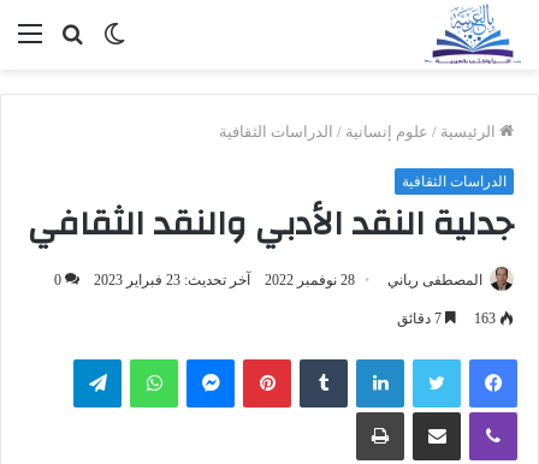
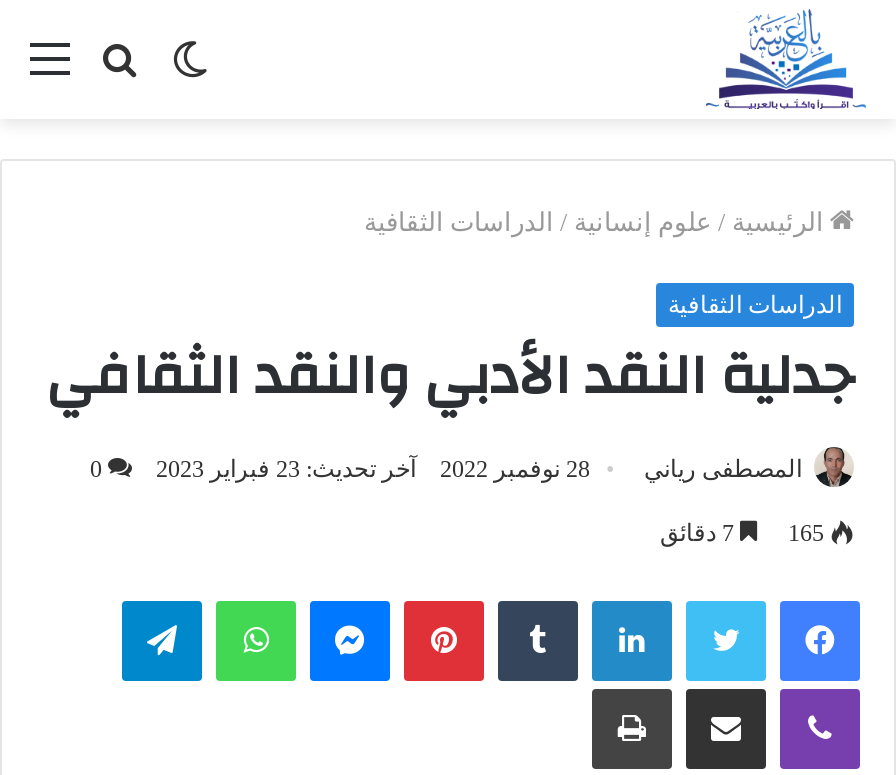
[474,310,496,327] 163 -> [788,519,824,547] 165

